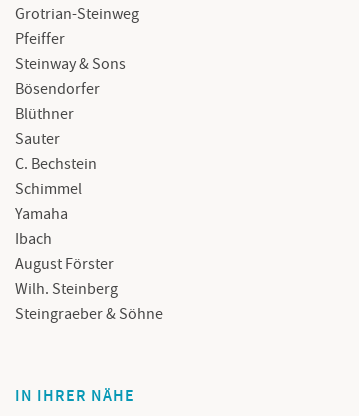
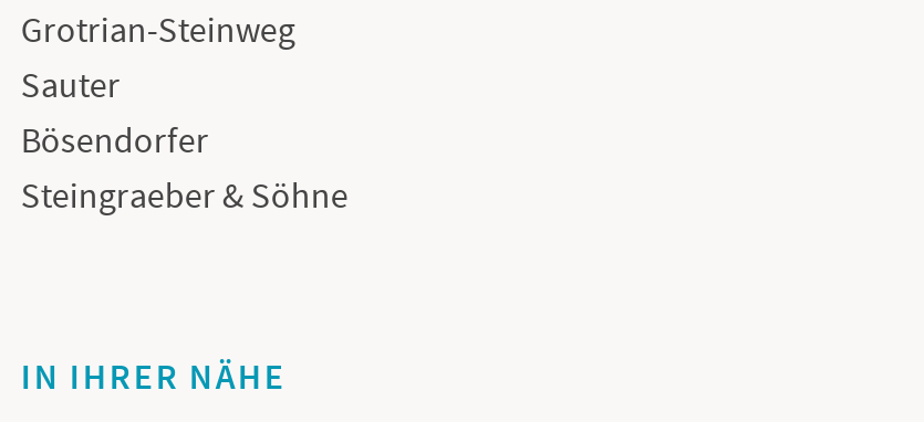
[15,29,126,74] Pfeiffer | Steinway & Sons -> [21,64,120,108] Sauter
[15,104,118,299] Blüthner | Sauter | C. Bechstein | Schimmel | Yamaha | Ibach | August Förster | Wilh. Steinberg -> none

